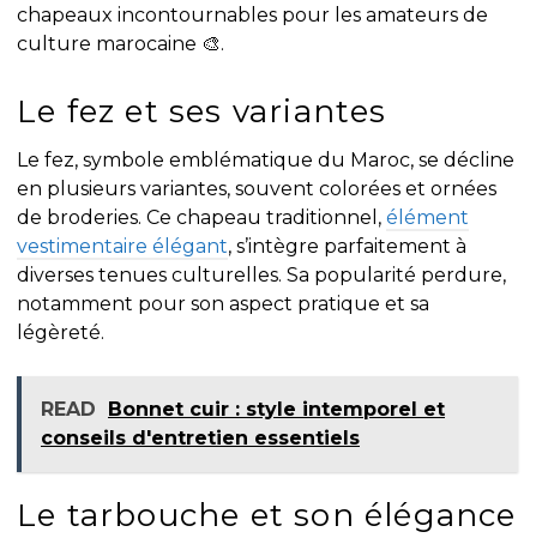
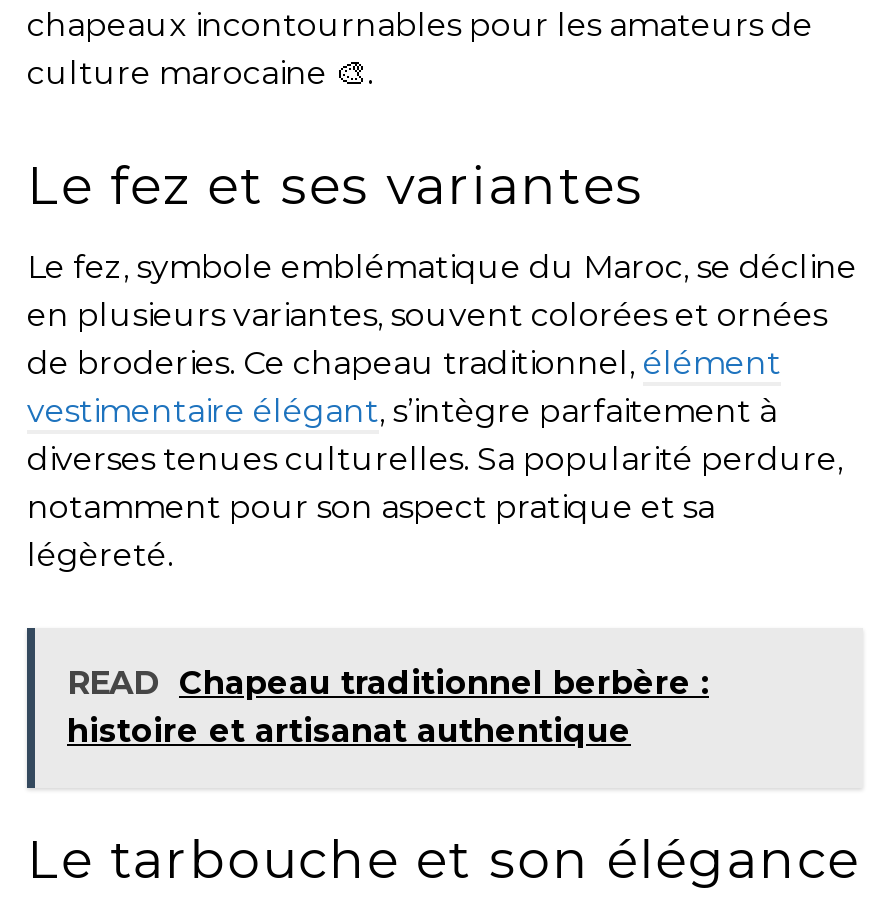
[41,398,445,449] READ Bonnet cuir : style intemporel et | conseils d'entretien essentiels -> [67,664,709,750] READ Chapeau traditionnel berbère : | histoire et artisanat authentique

